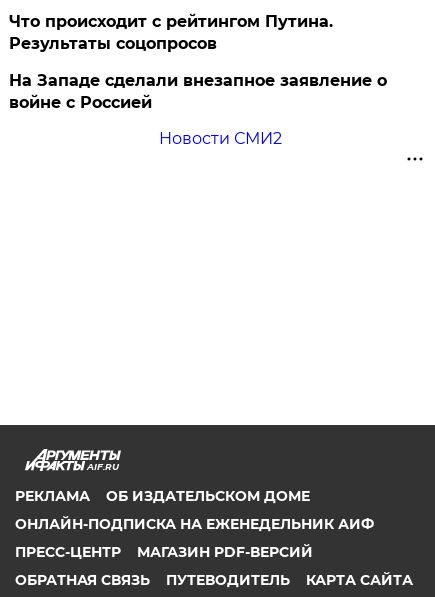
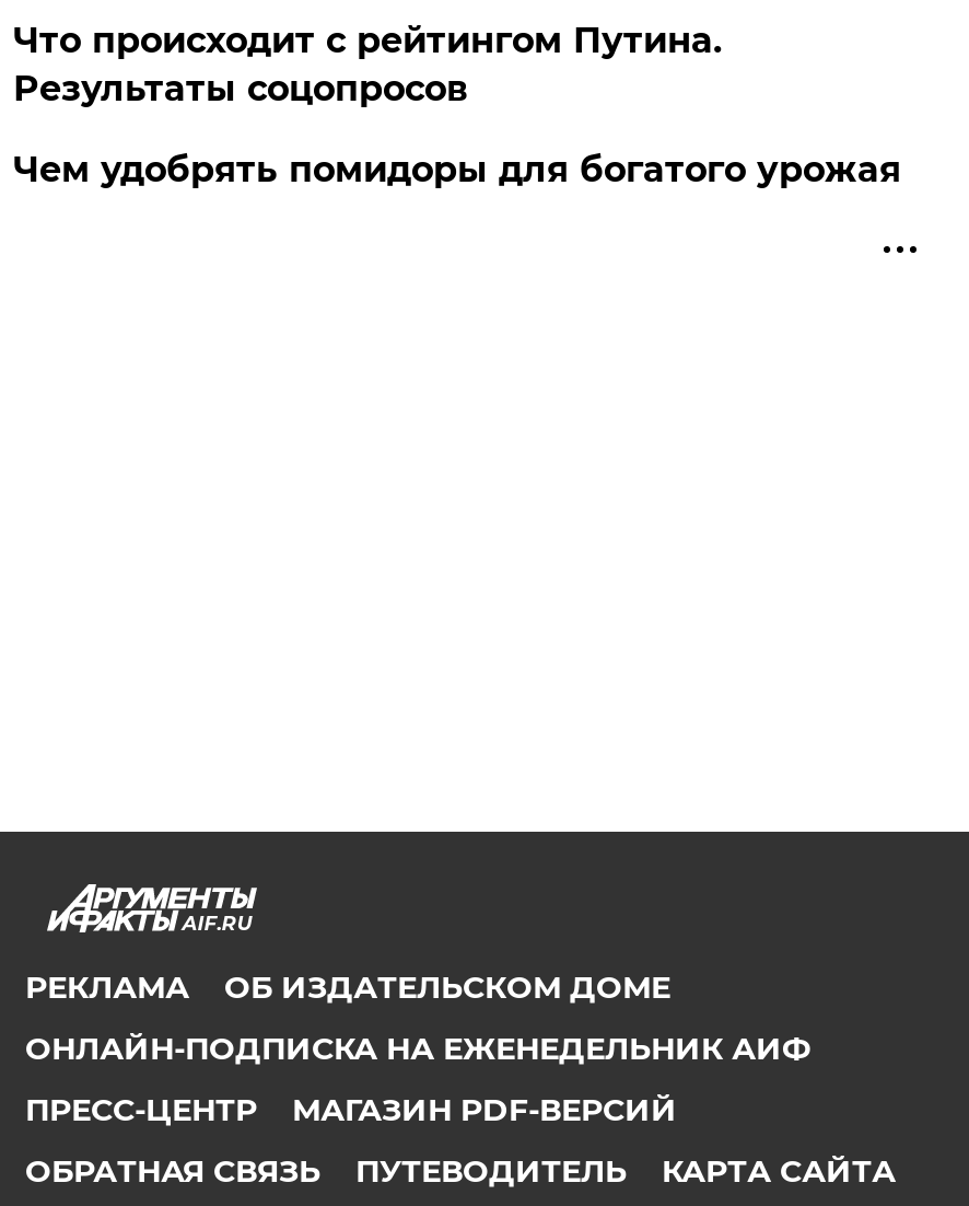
[9,71,387,148] На Западе сделали внезапное заявление о | войне с Россией | Новости СМИ2 -> [13,149,901,190] Чем удобрять помидоры для богатого урожая

